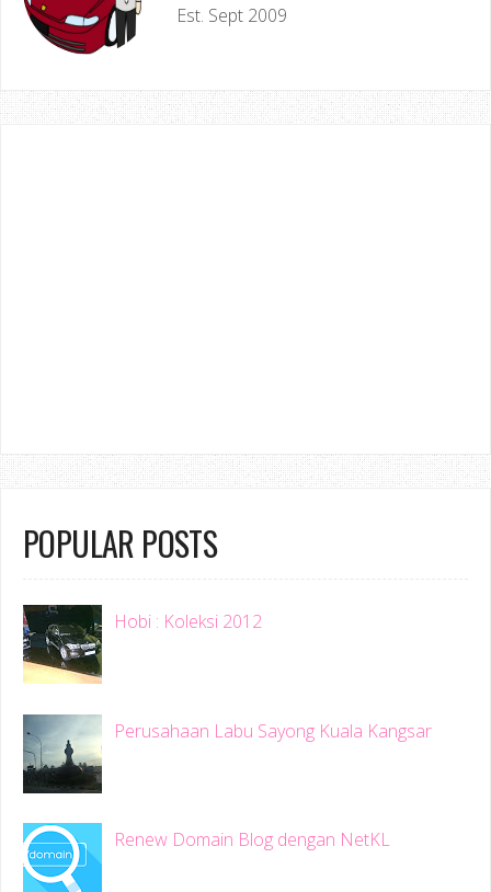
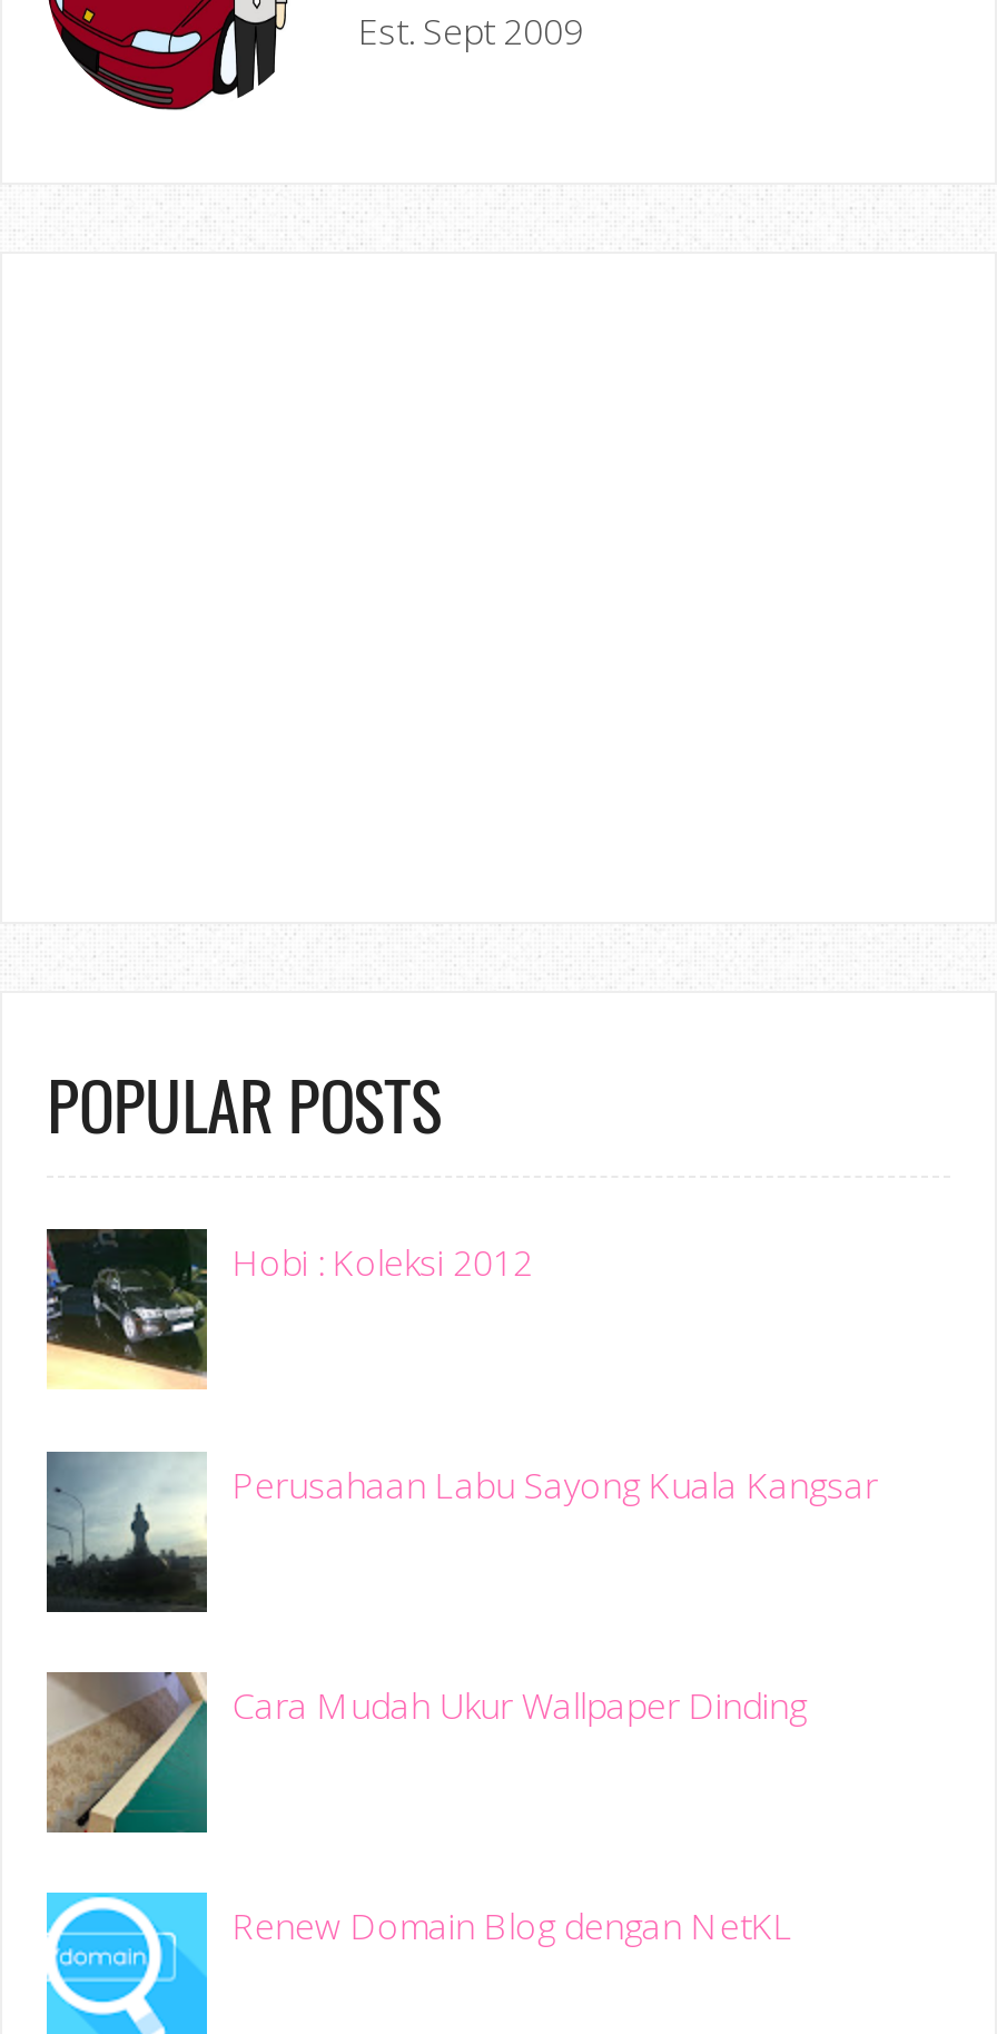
none -> [45,1672,807,1837] [image] | Cara Mudah Ukur Wallpaper Dinding

